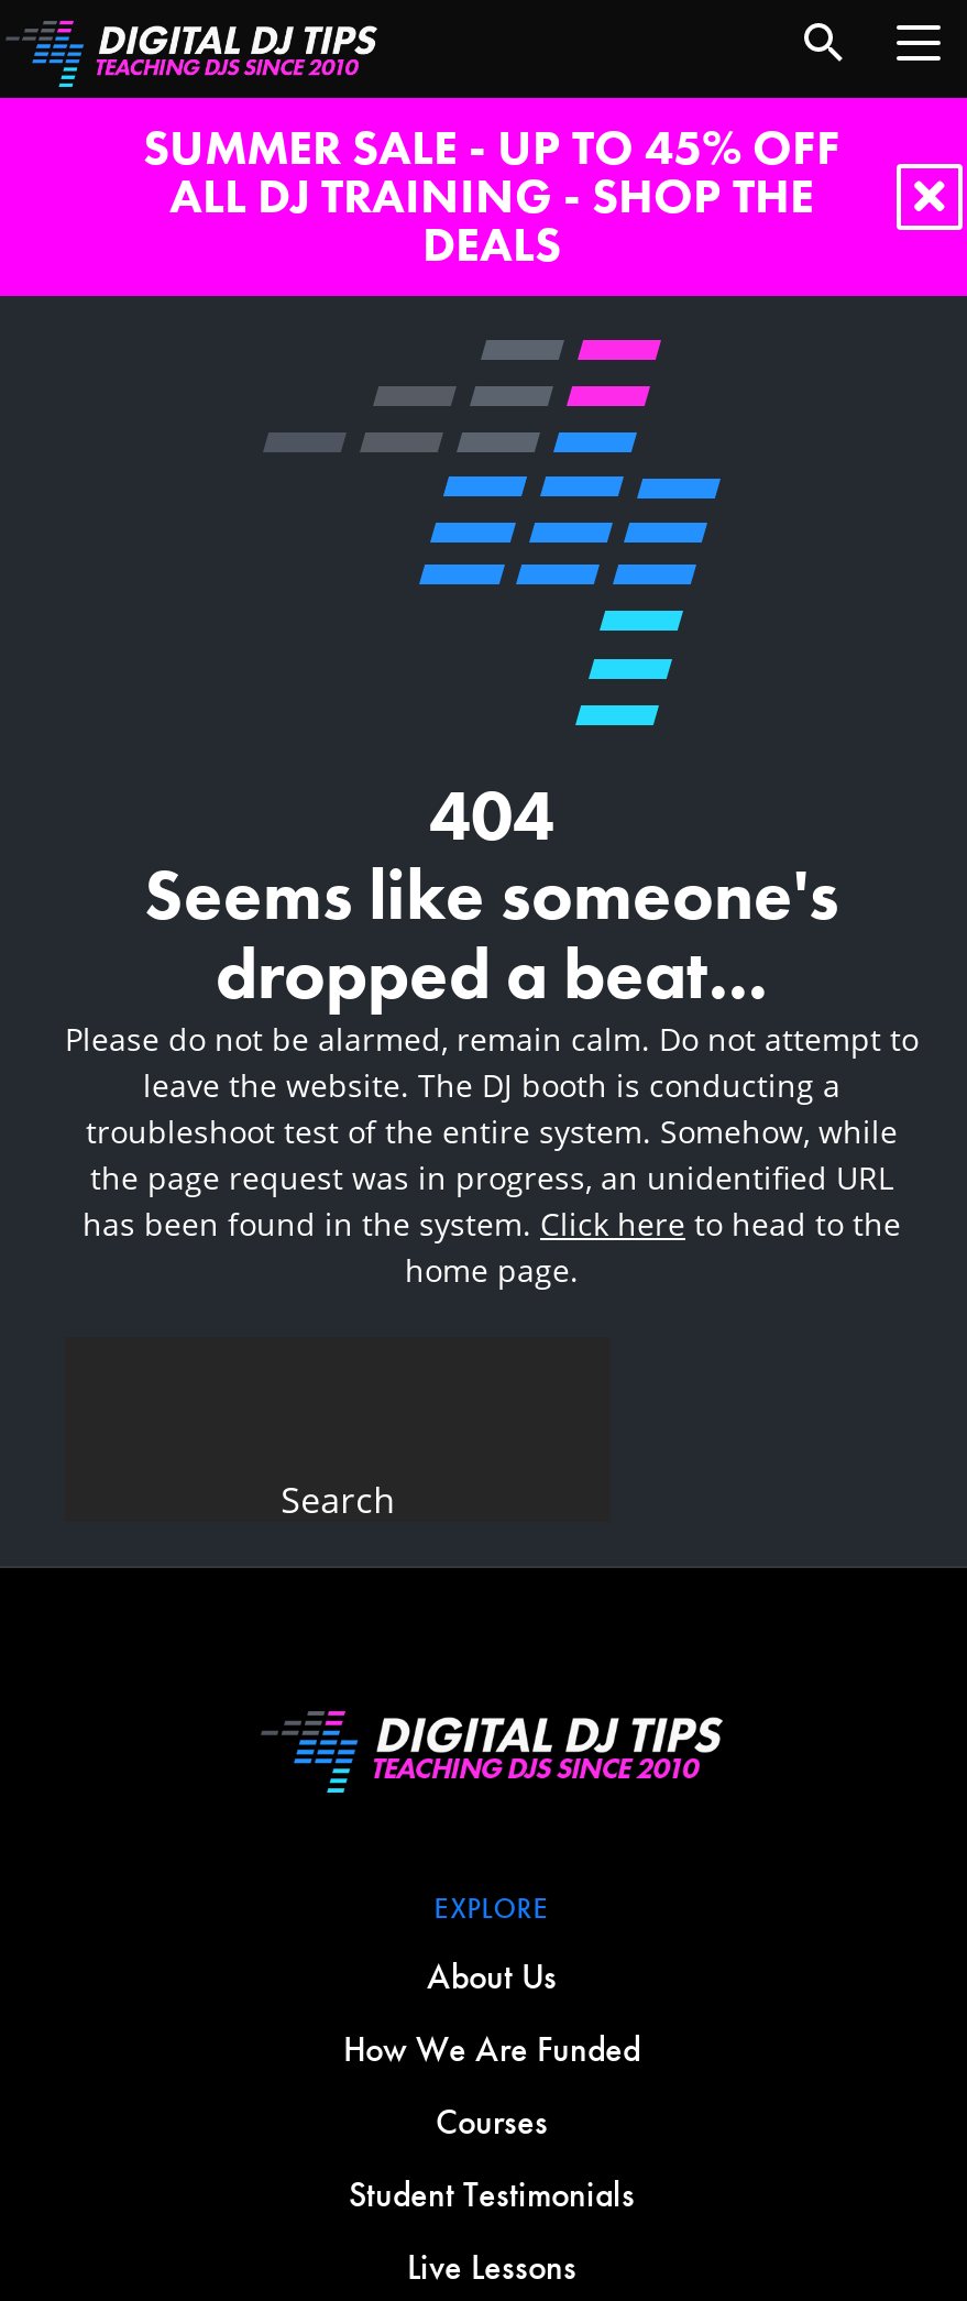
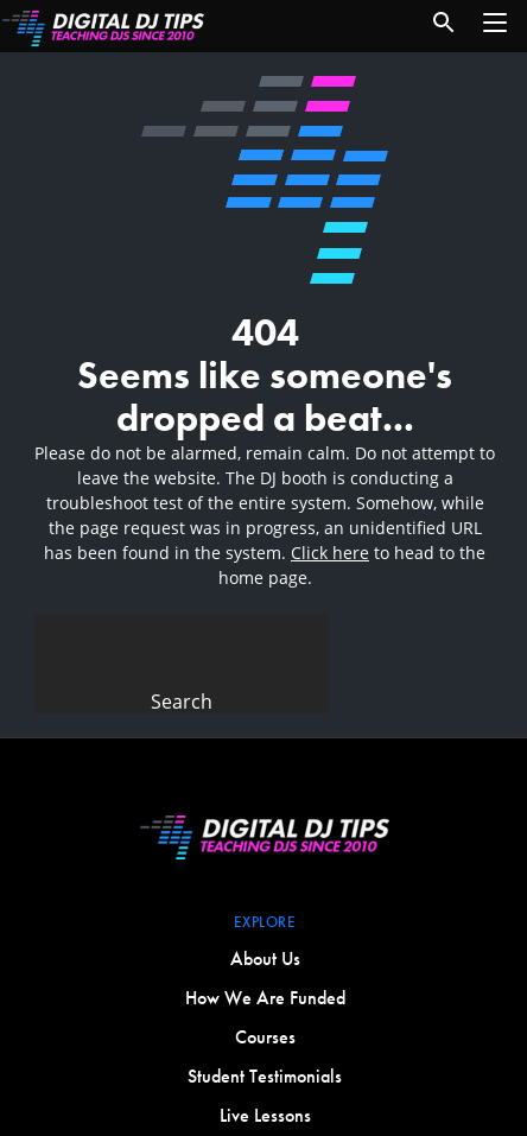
[143,116,840,276] SUMMER SALE - UP TO 45% OFF | ALL DJ TRAINING - SHOP THE | DEALS -> none

